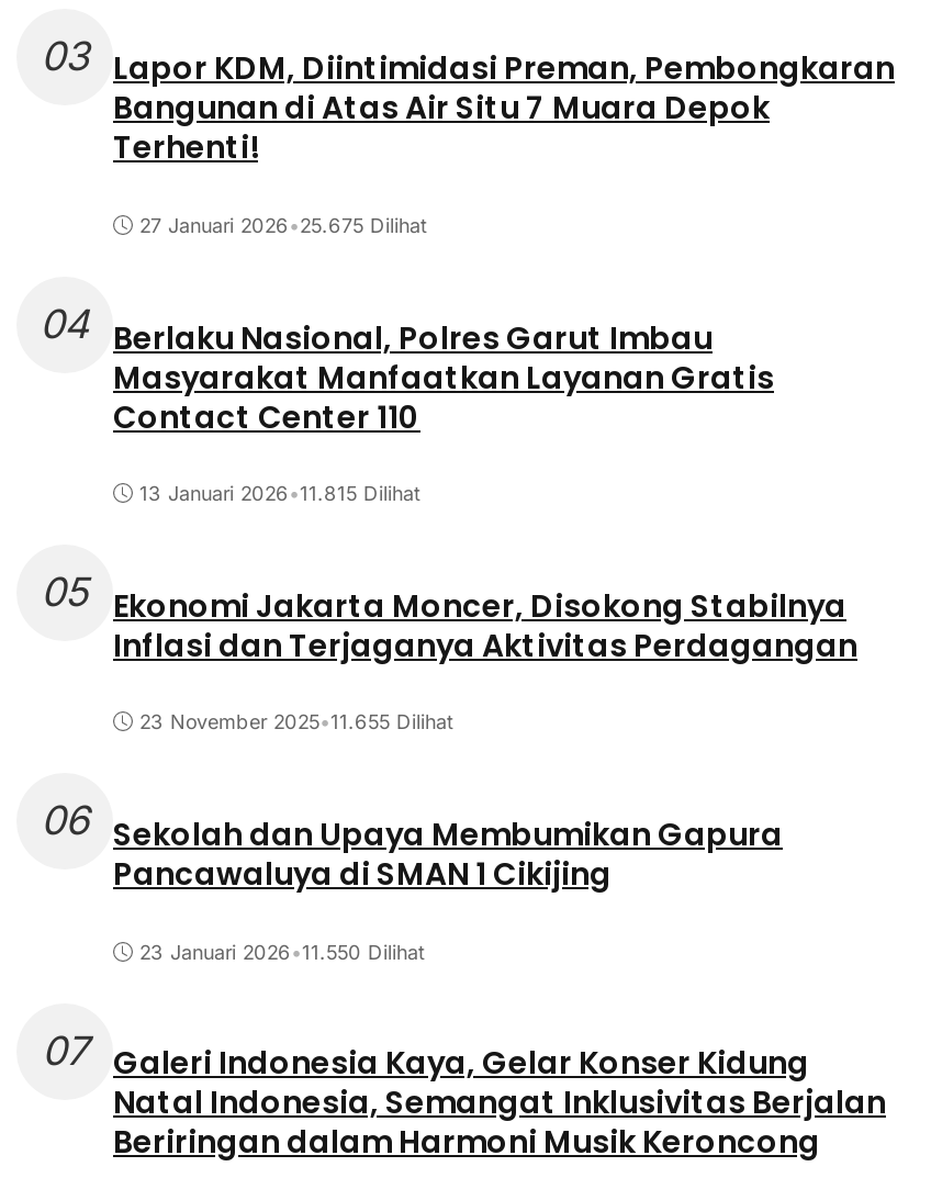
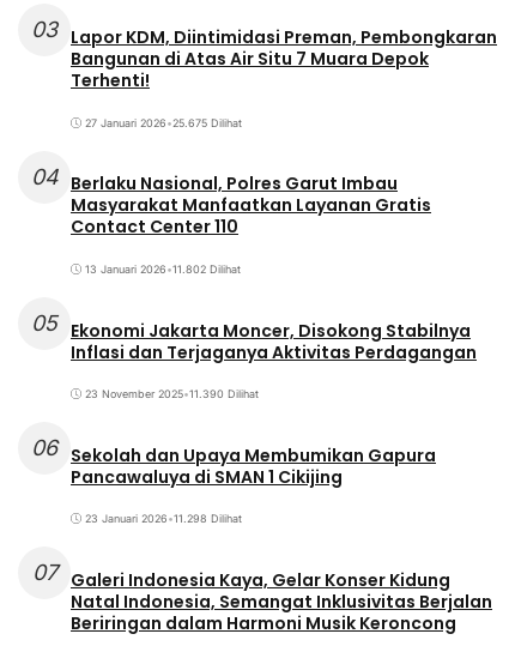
[139,481,420,505] 13 Januari 2026 •11.815 Dilihat -> [85,262,241,276] 13 Januari 2026 •11.802 Dilihat
[139,709,453,734] 23 November 2025•11.655 Dilihat -> [85,387,259,400] 23 November 2025•11.390 Dilihat
[139,938,425,962] 23 Januari 2026 •11.550 Dilihat -> [85,512,242,525] 23 Januari 2026 •11.298 Dilihat

